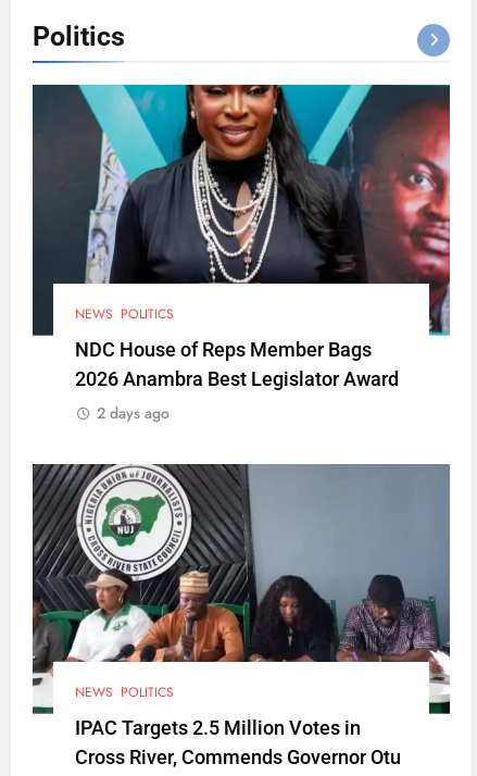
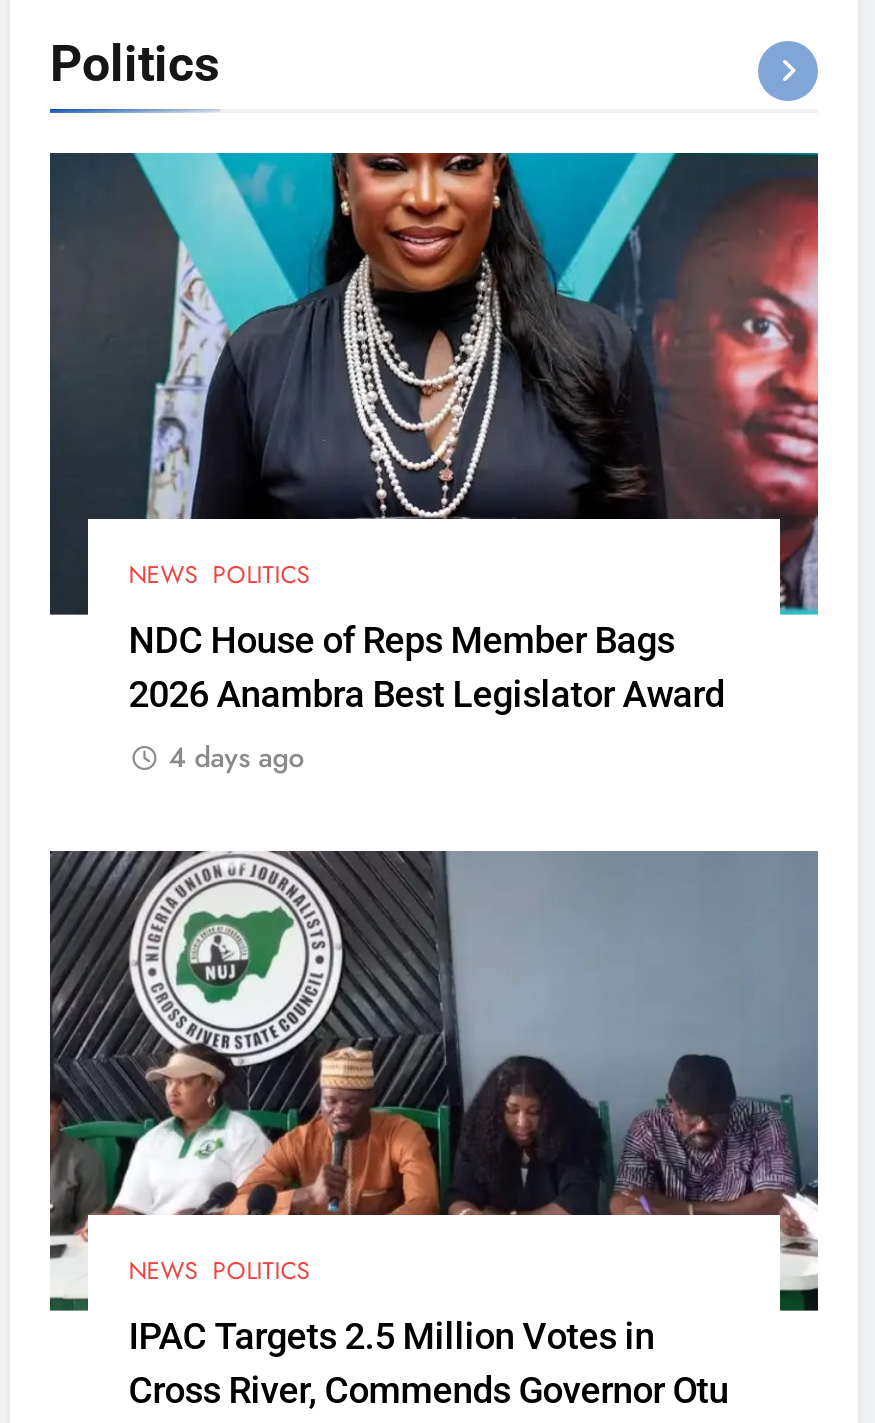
[97,402,170,423] 2 days ago -> [168,736,304,776] 4 days ago

